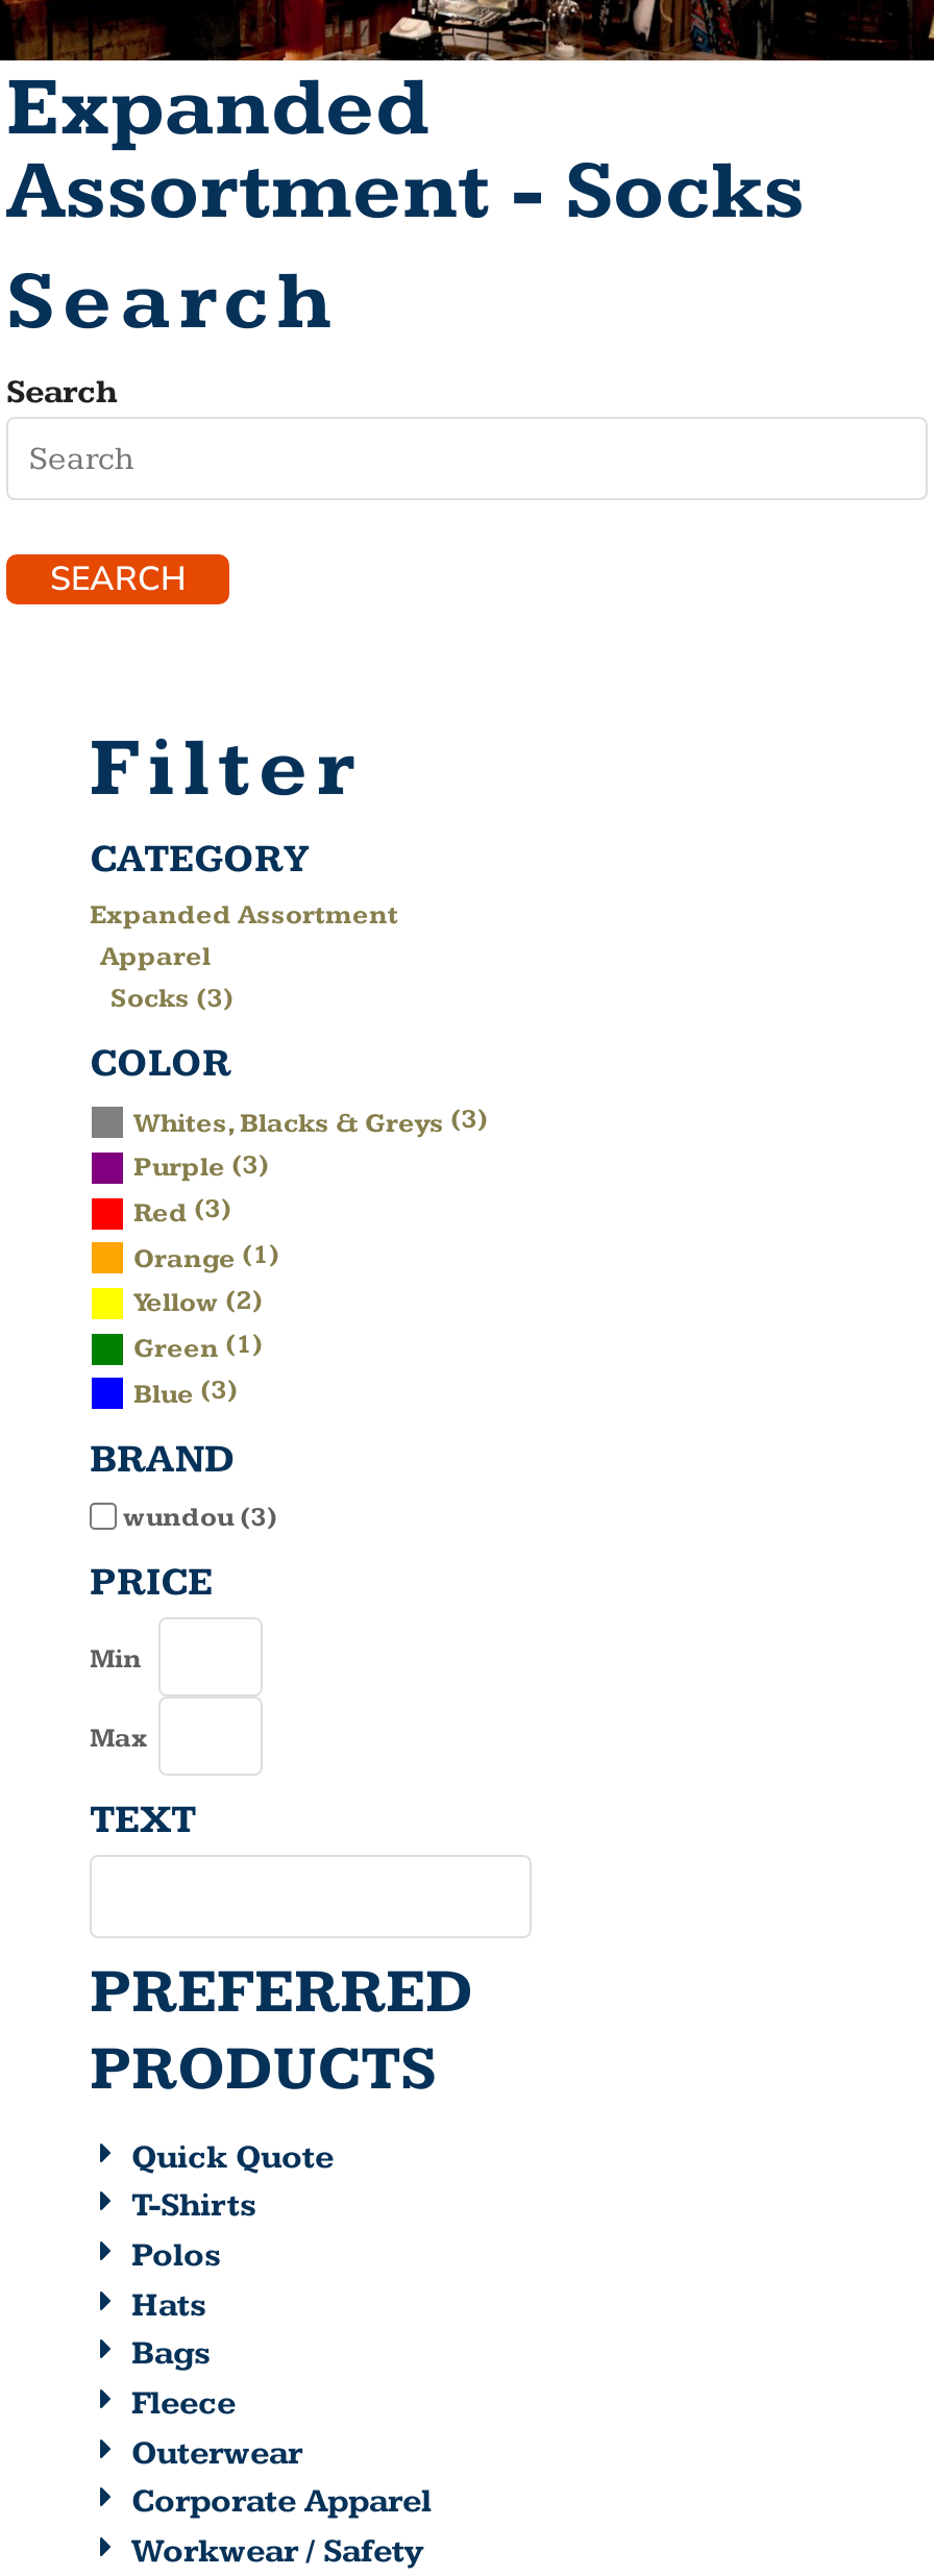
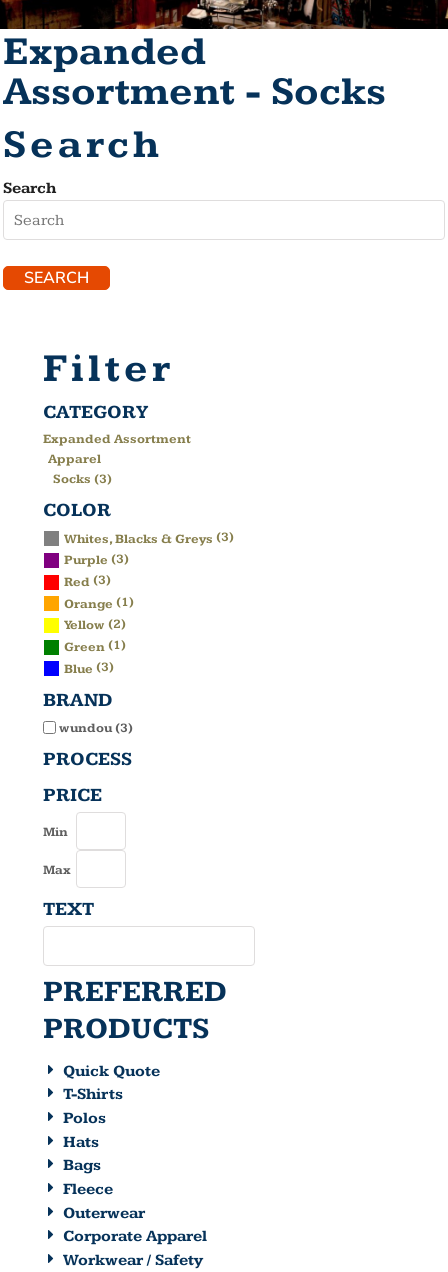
none -> [43,748,132,771] PROCESS

